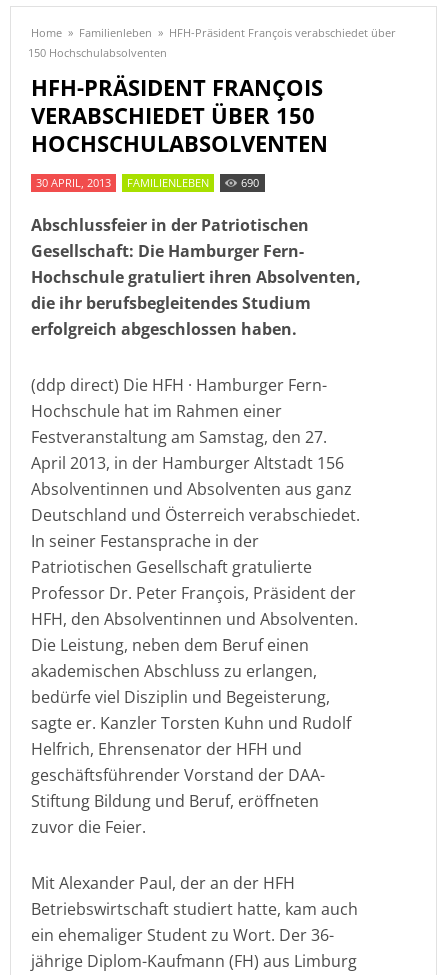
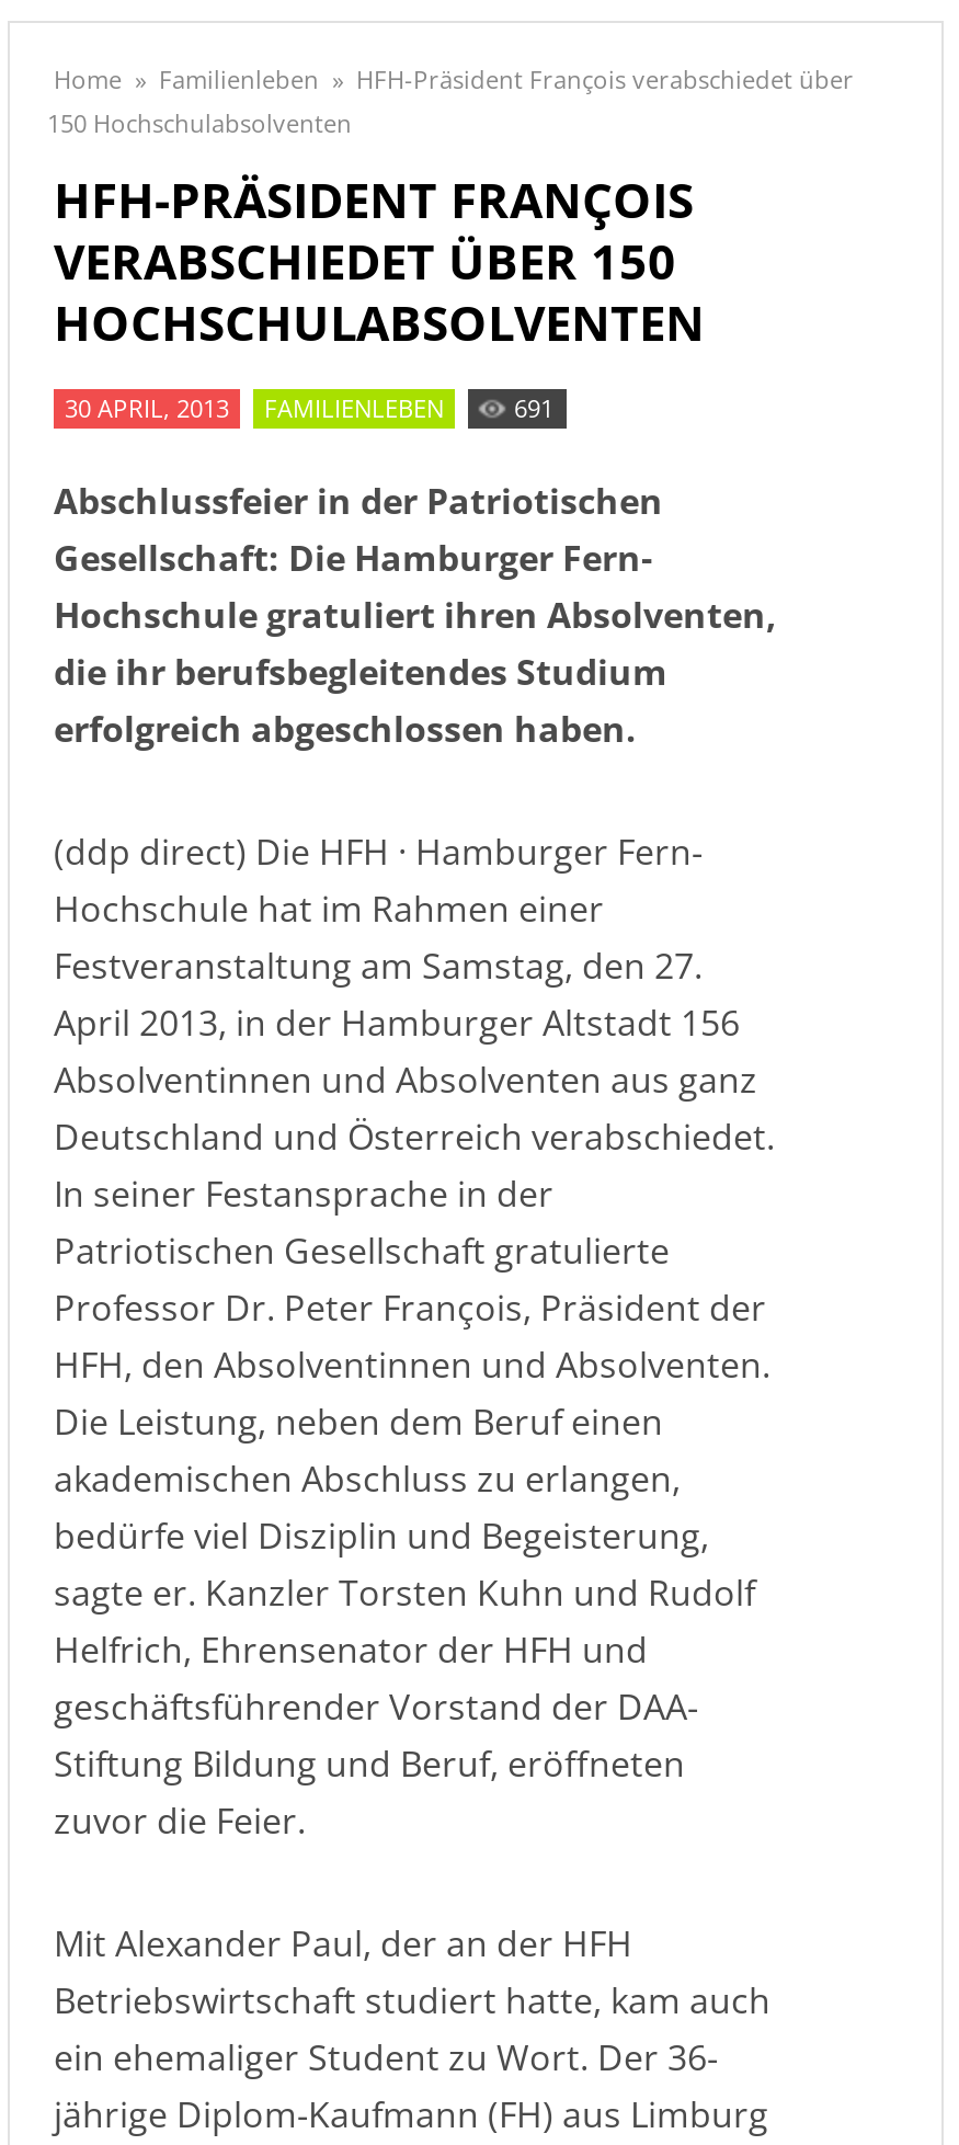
[241,175,259,190] 690 -> [514,391,553,424] 691

